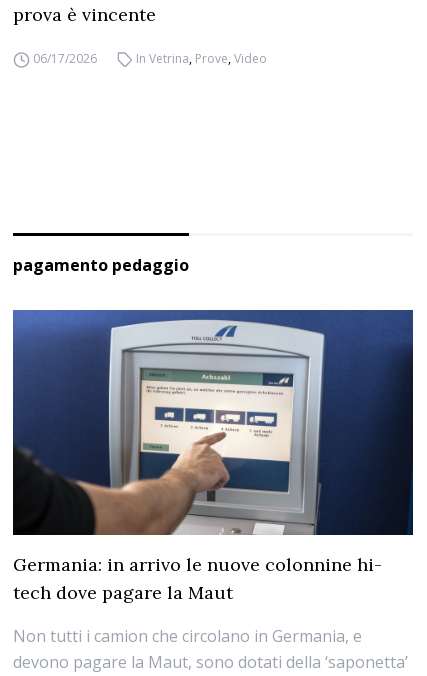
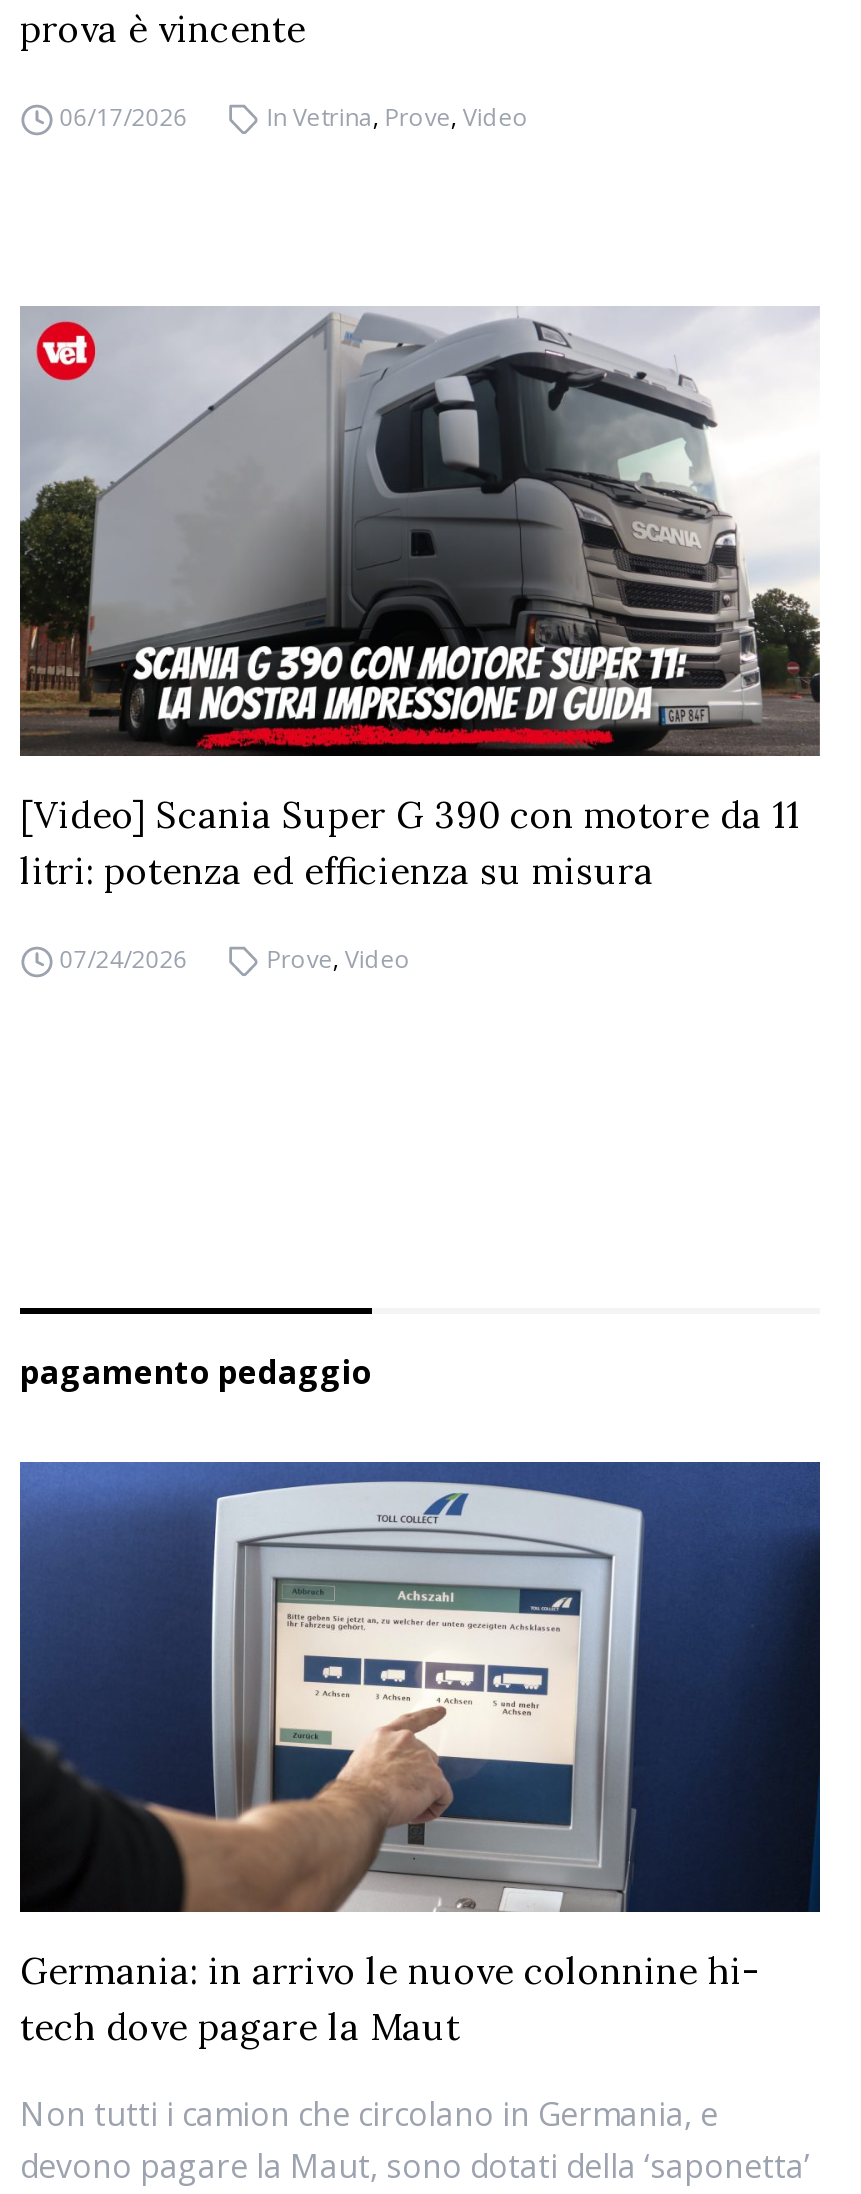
none -> [18,306,820,976] [image] | [Video] Scania Super G 390 con motore da 11 | litri: potenza ed efficienza su misura | 07/24/2026 | Prove, Video

